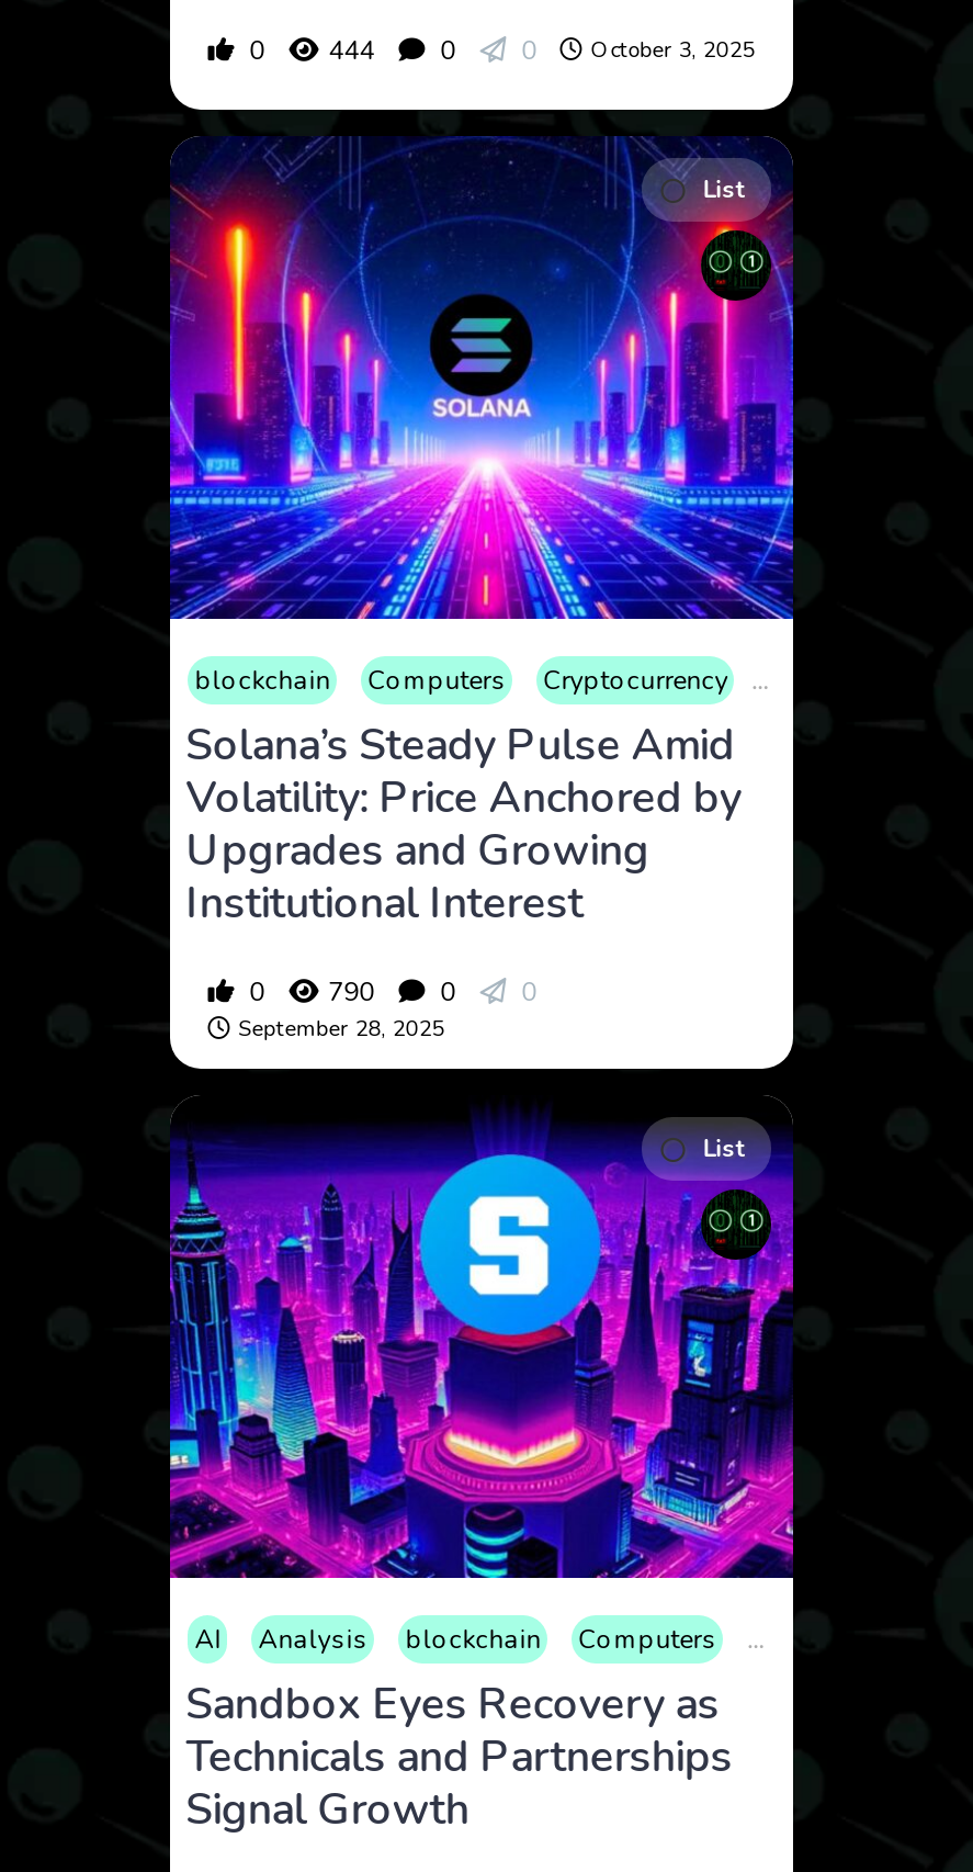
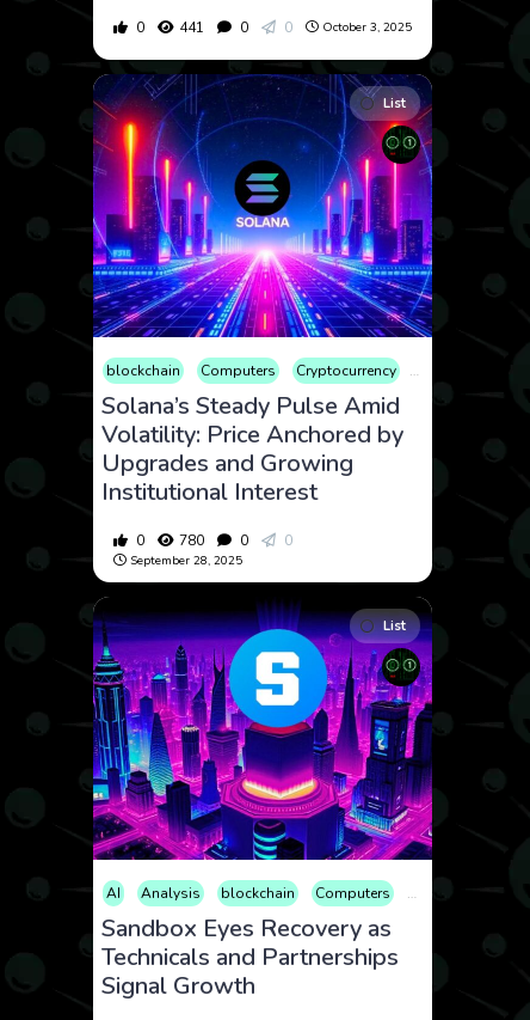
[243,33,755,68] 0 444 0 0 October 3, 2025 -> [133,18,412,37] 0 441 0 0 October 3, 2025
[243,975,537,1010] 0 790 0 0 -> [133,531,293,550] 0 780 0 0

